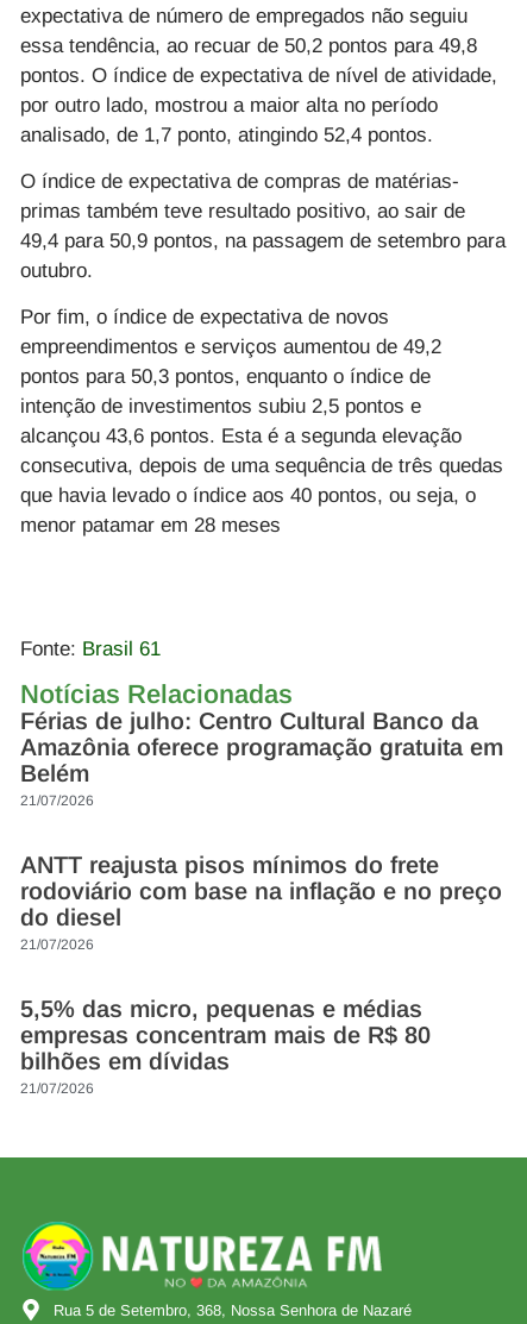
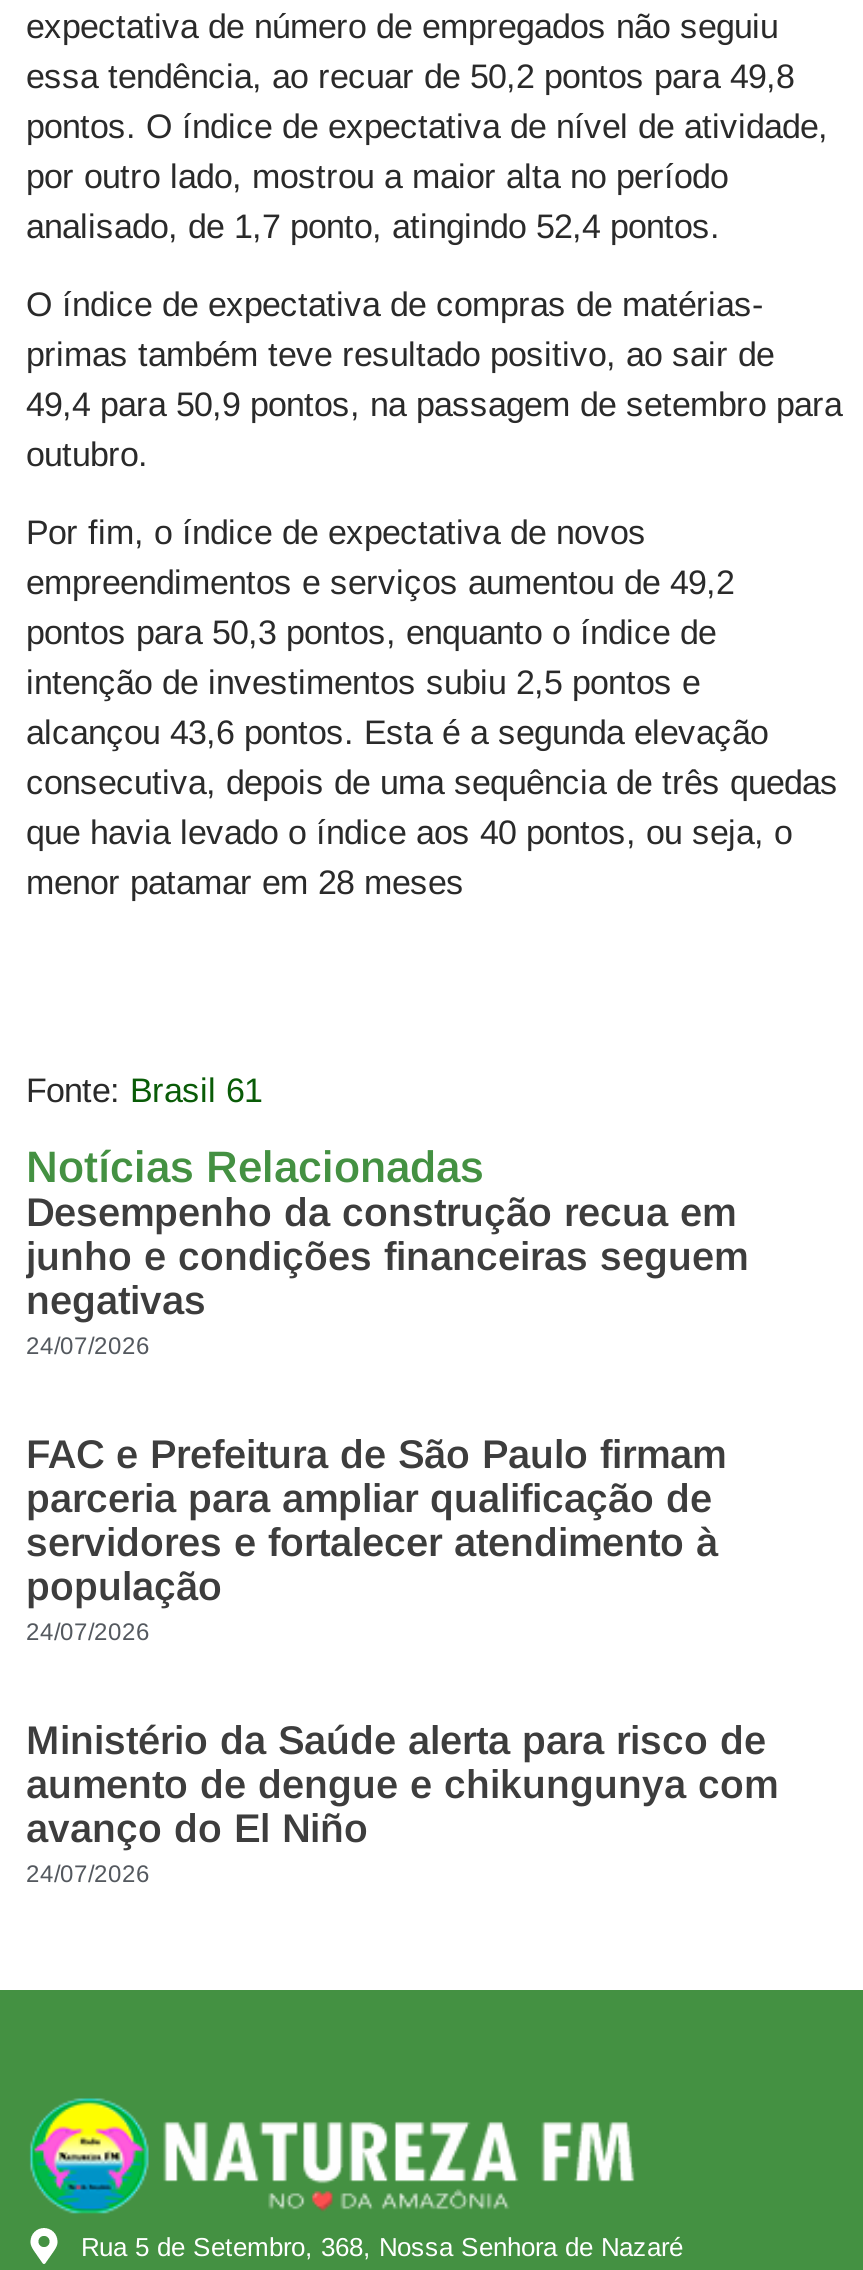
[20,707,503,808] Férias de julho: Centro Cultural Banco da | Amazônia oferece programação gratuita em | Belém | 21/07/2026 -> [26,1189,748,1359] Desempenho da construção recua em | junho e condições financeiras seguem | negativas | 24/07/2026
[20,851,502,952] ANTT reajusta pisos mínimos do frete | rodoviário com base na inflação e no preço | do diesel | 21/07/2026 -> [26,1431,726,1645] FAC e Prefeitura de São Paulo firmam | parceria para ampliar qualificação de | servidores e fortalecer atendimento à | população | 24/07/2026
[20,995,431,1096] 5,5% das micro, pequenas e médias | empresas concentram mais de R$ 80 | bilhões em dívidas | 21/07/2026 -> [26,1717,778,1887] Ministério da Saúde alerta para risco de | aumento de dengue e chikungunya com | avanço do El Niño | 24/07/2026

